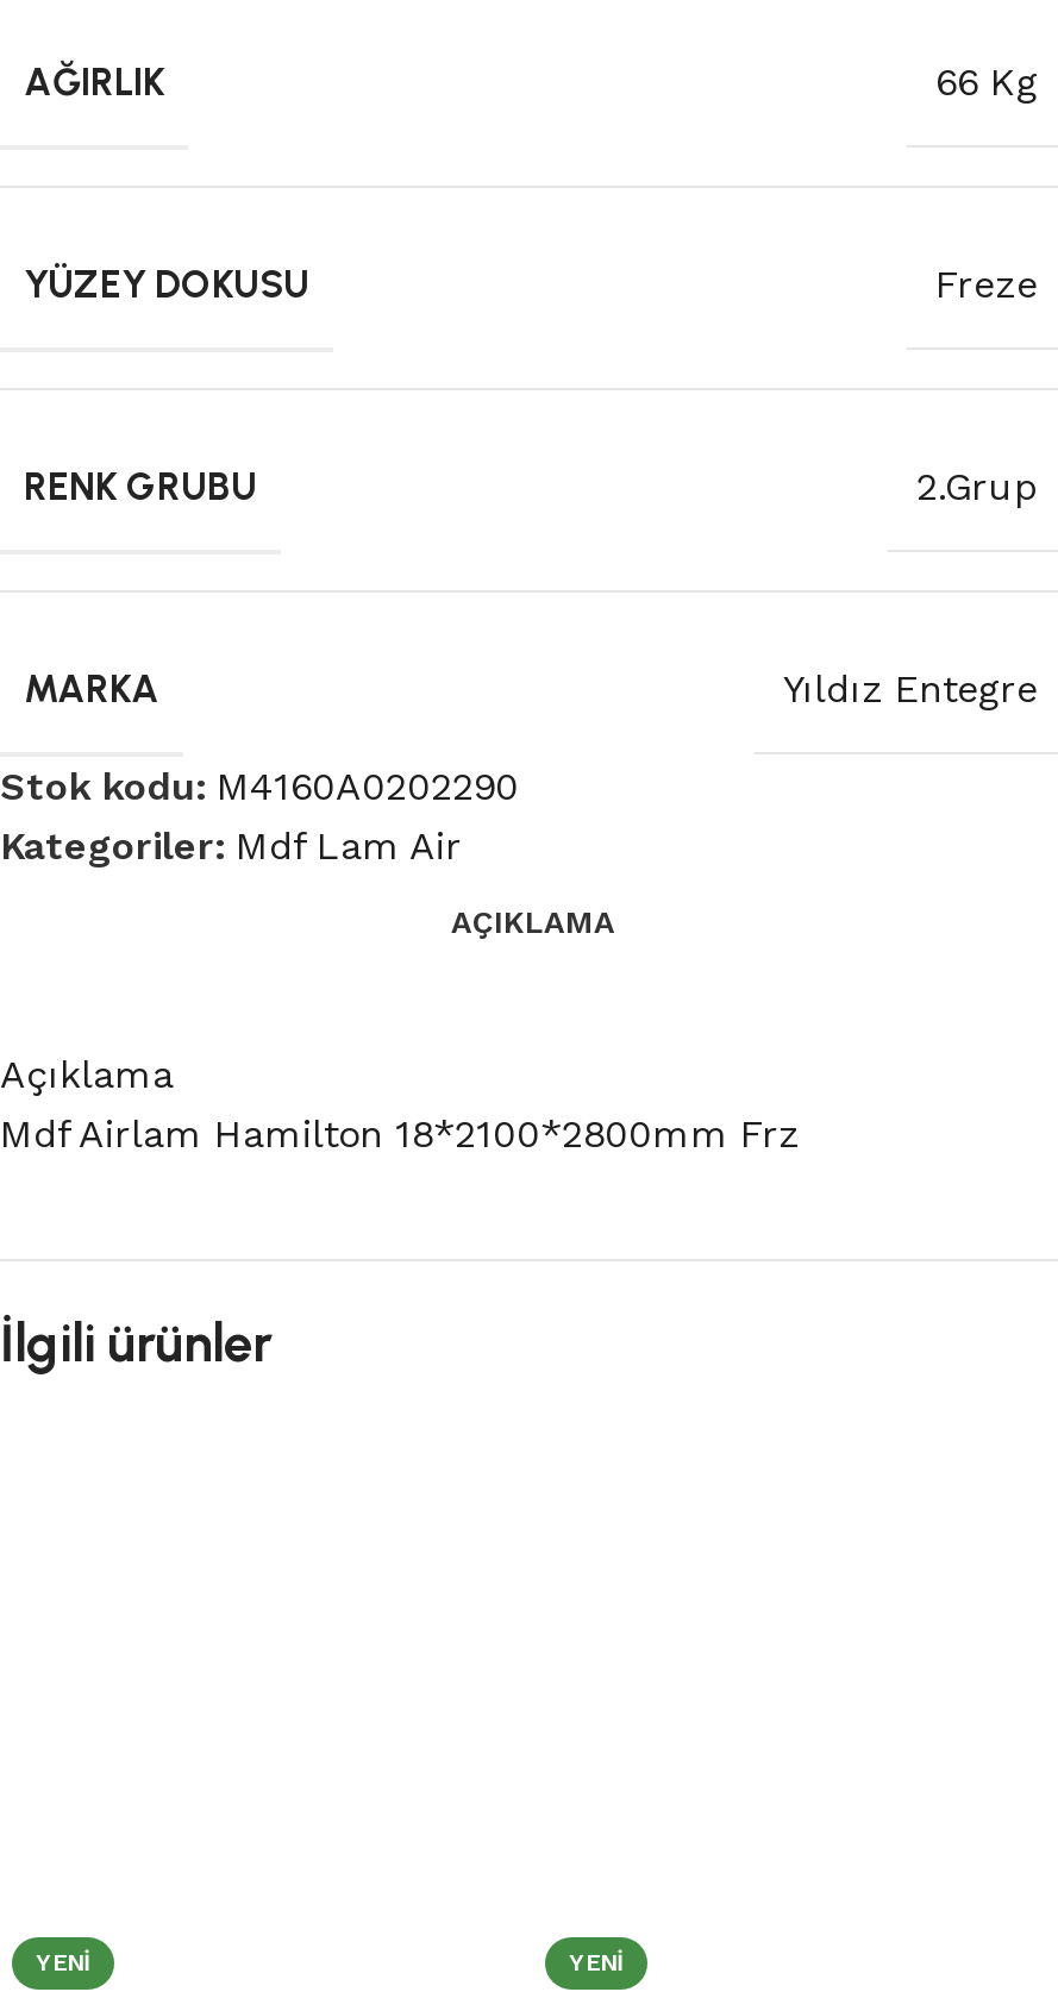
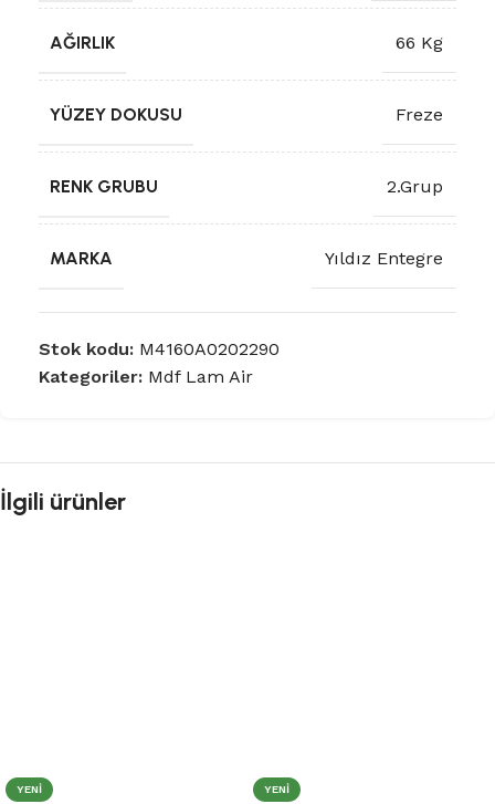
[0,904,800,1156] AÇIKLAMA | Açıklama | Mdf Airlam Hamilton 18*2100*2800mm Frz -> none

